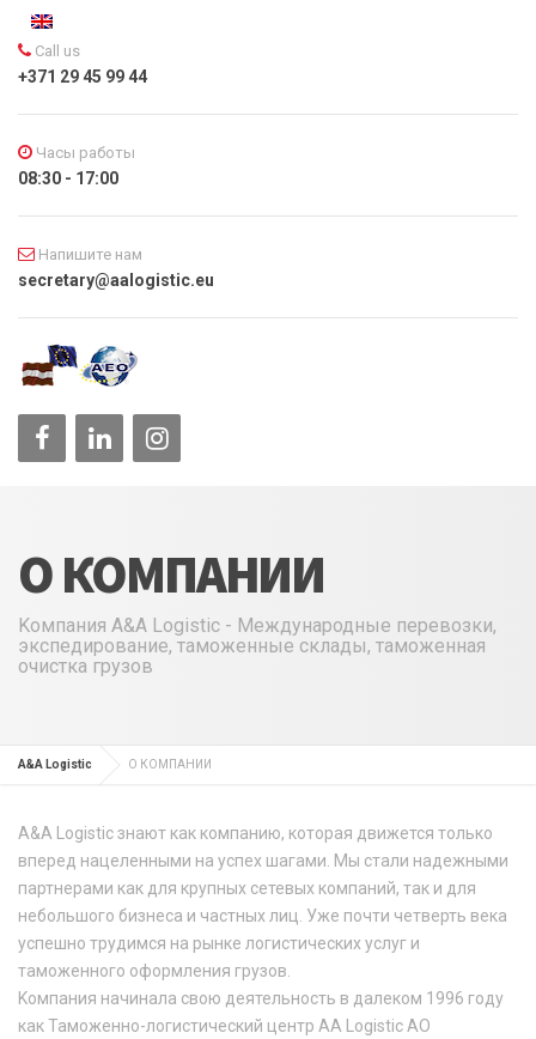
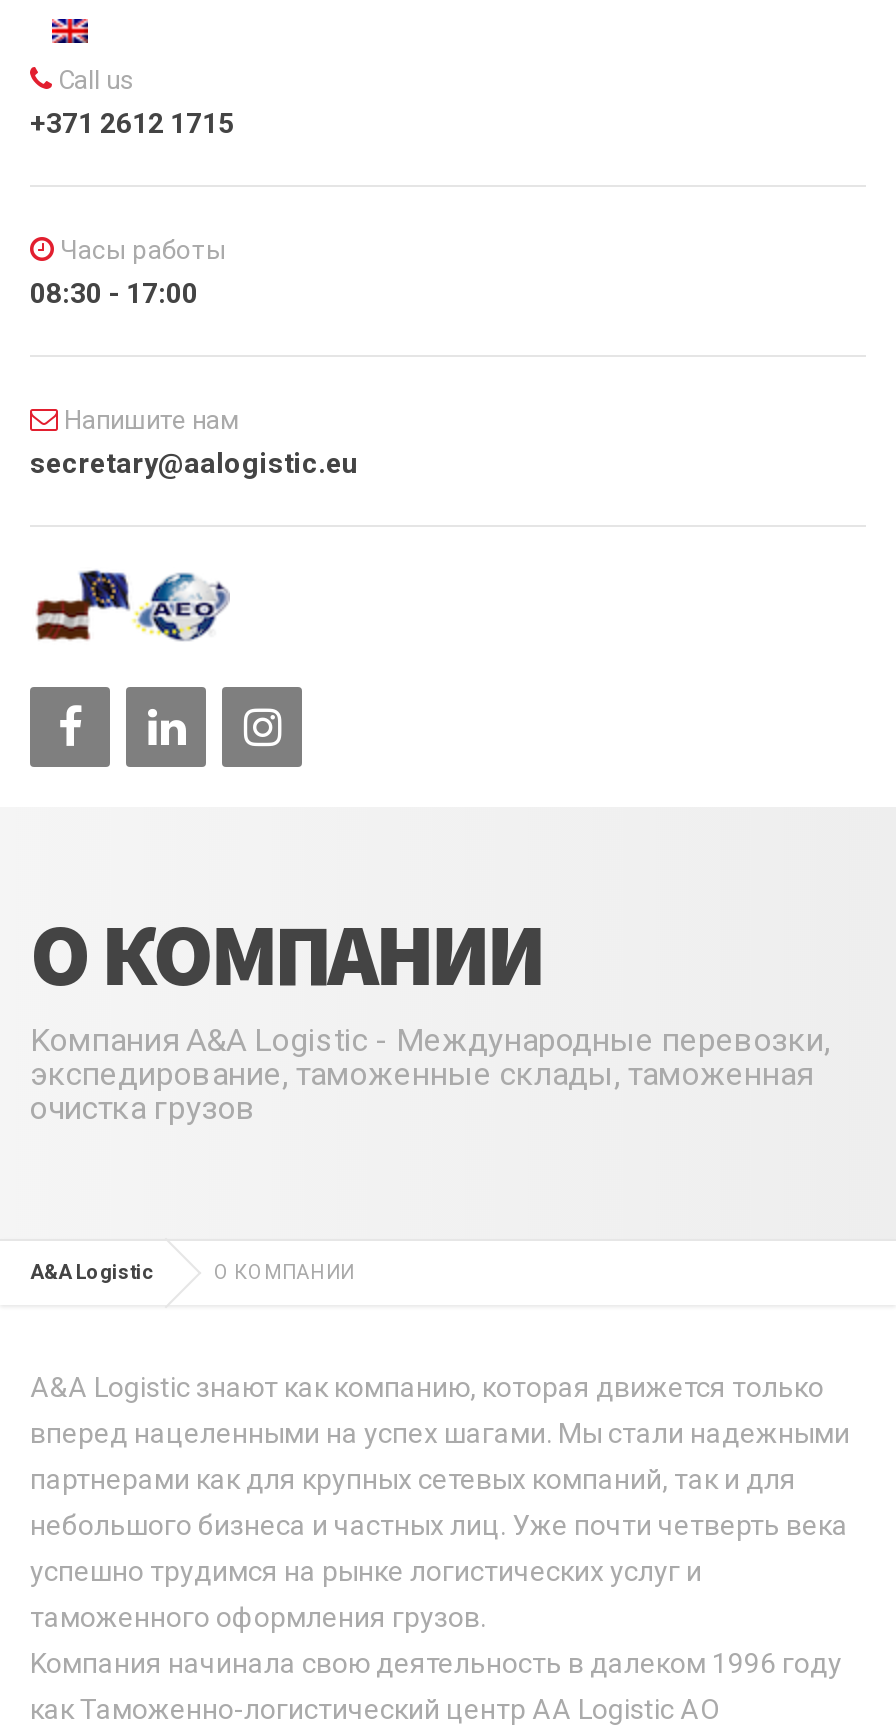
[18,66,147,86] +371 29 45 99 44 -> [30,106,234,138] +371 2612 1715

